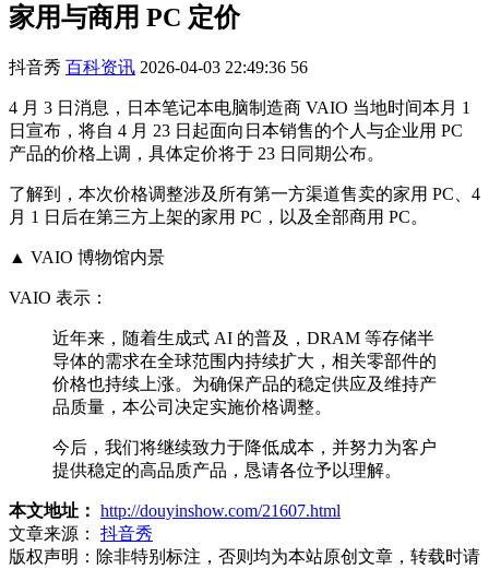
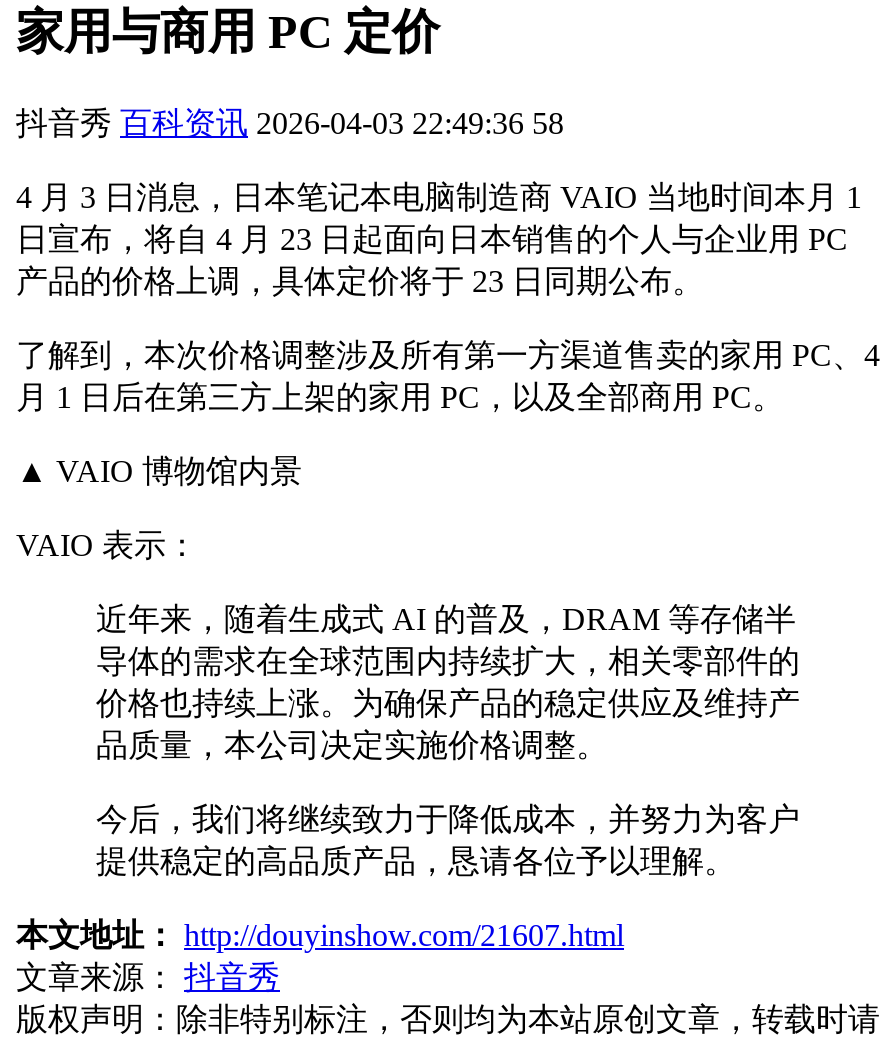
[9,58,308,76] 抖音秀 百科资讯 2026-04-03 22:49:36 56 -> [16,106,564,140] 抖音秀 百科资讯 2026-04-03 22:49:36 58

